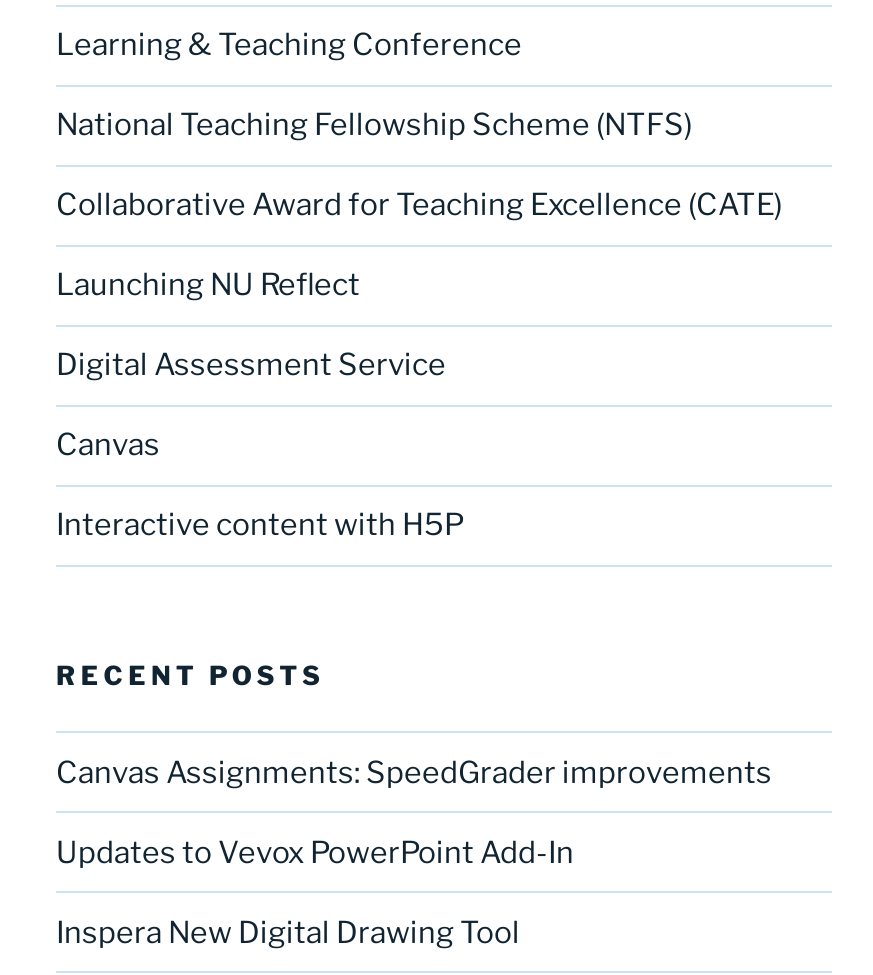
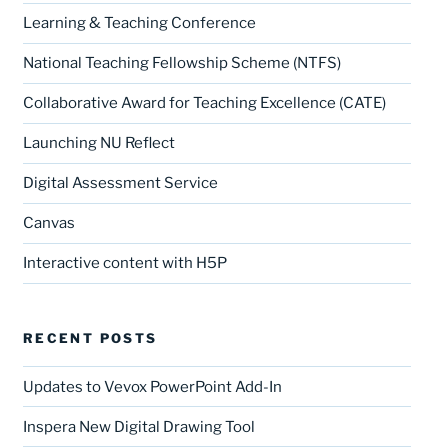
[56,754,772,790] Canvas Assignments: SpeedGrader improvements -> none

